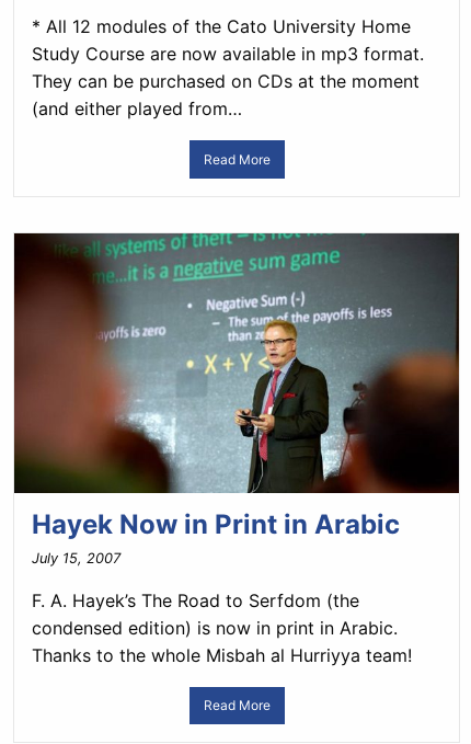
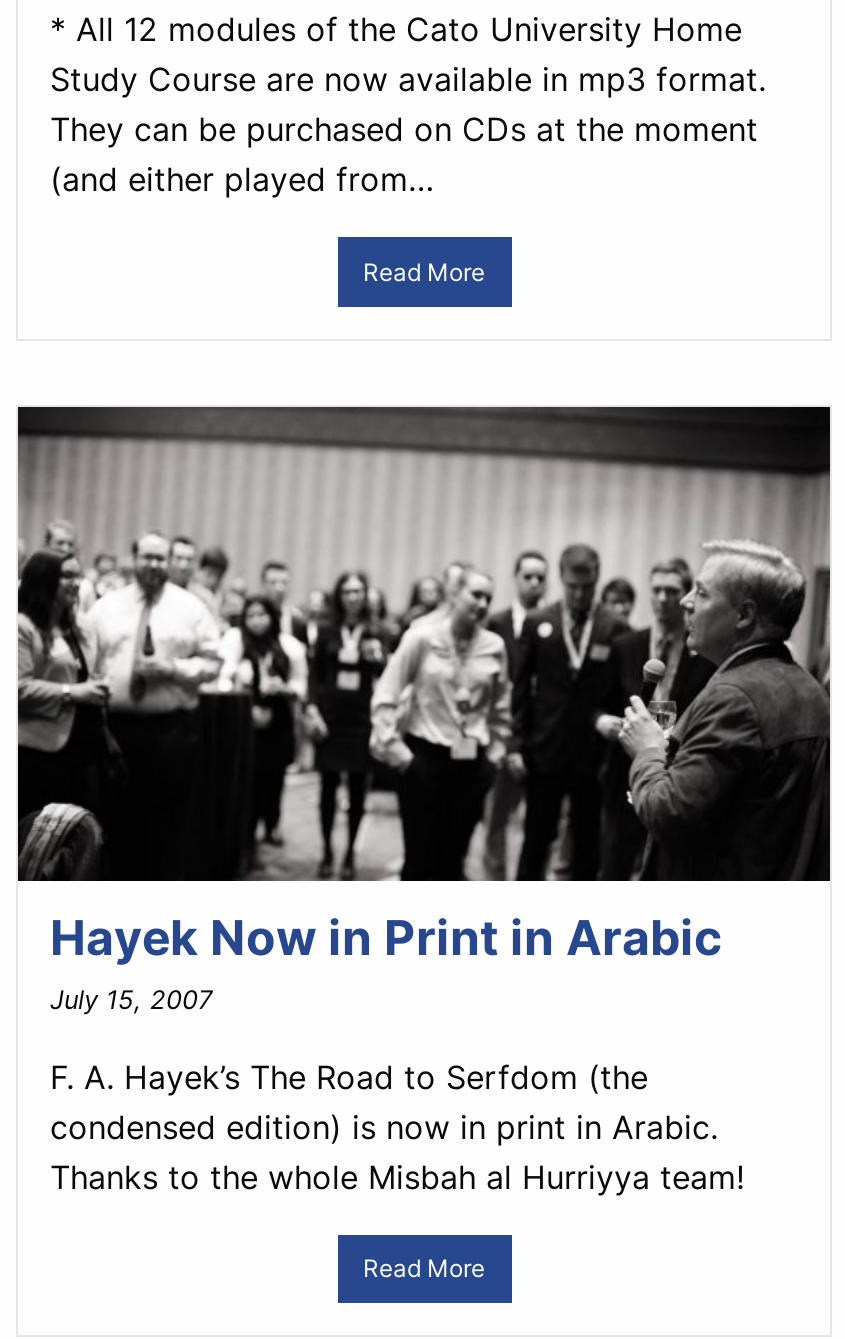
[13,232,459,494] [image] -> [16,405,832,883] [image]

